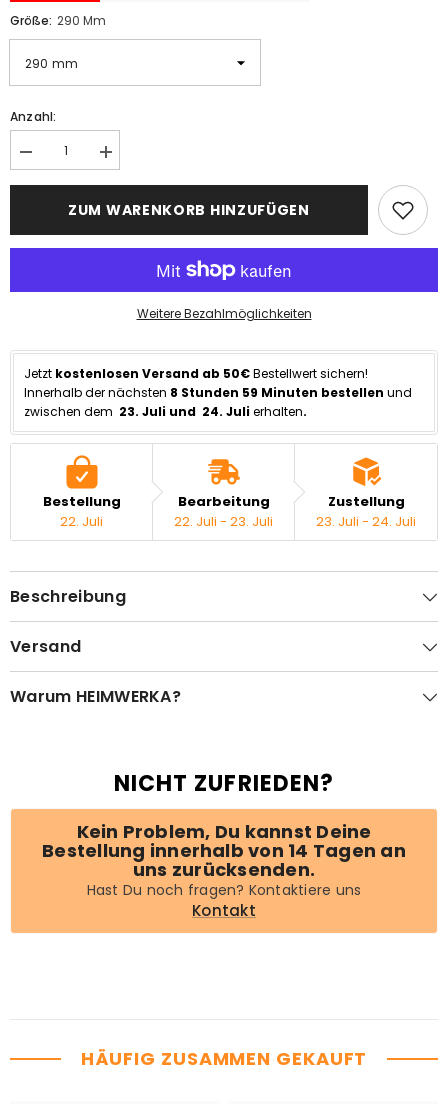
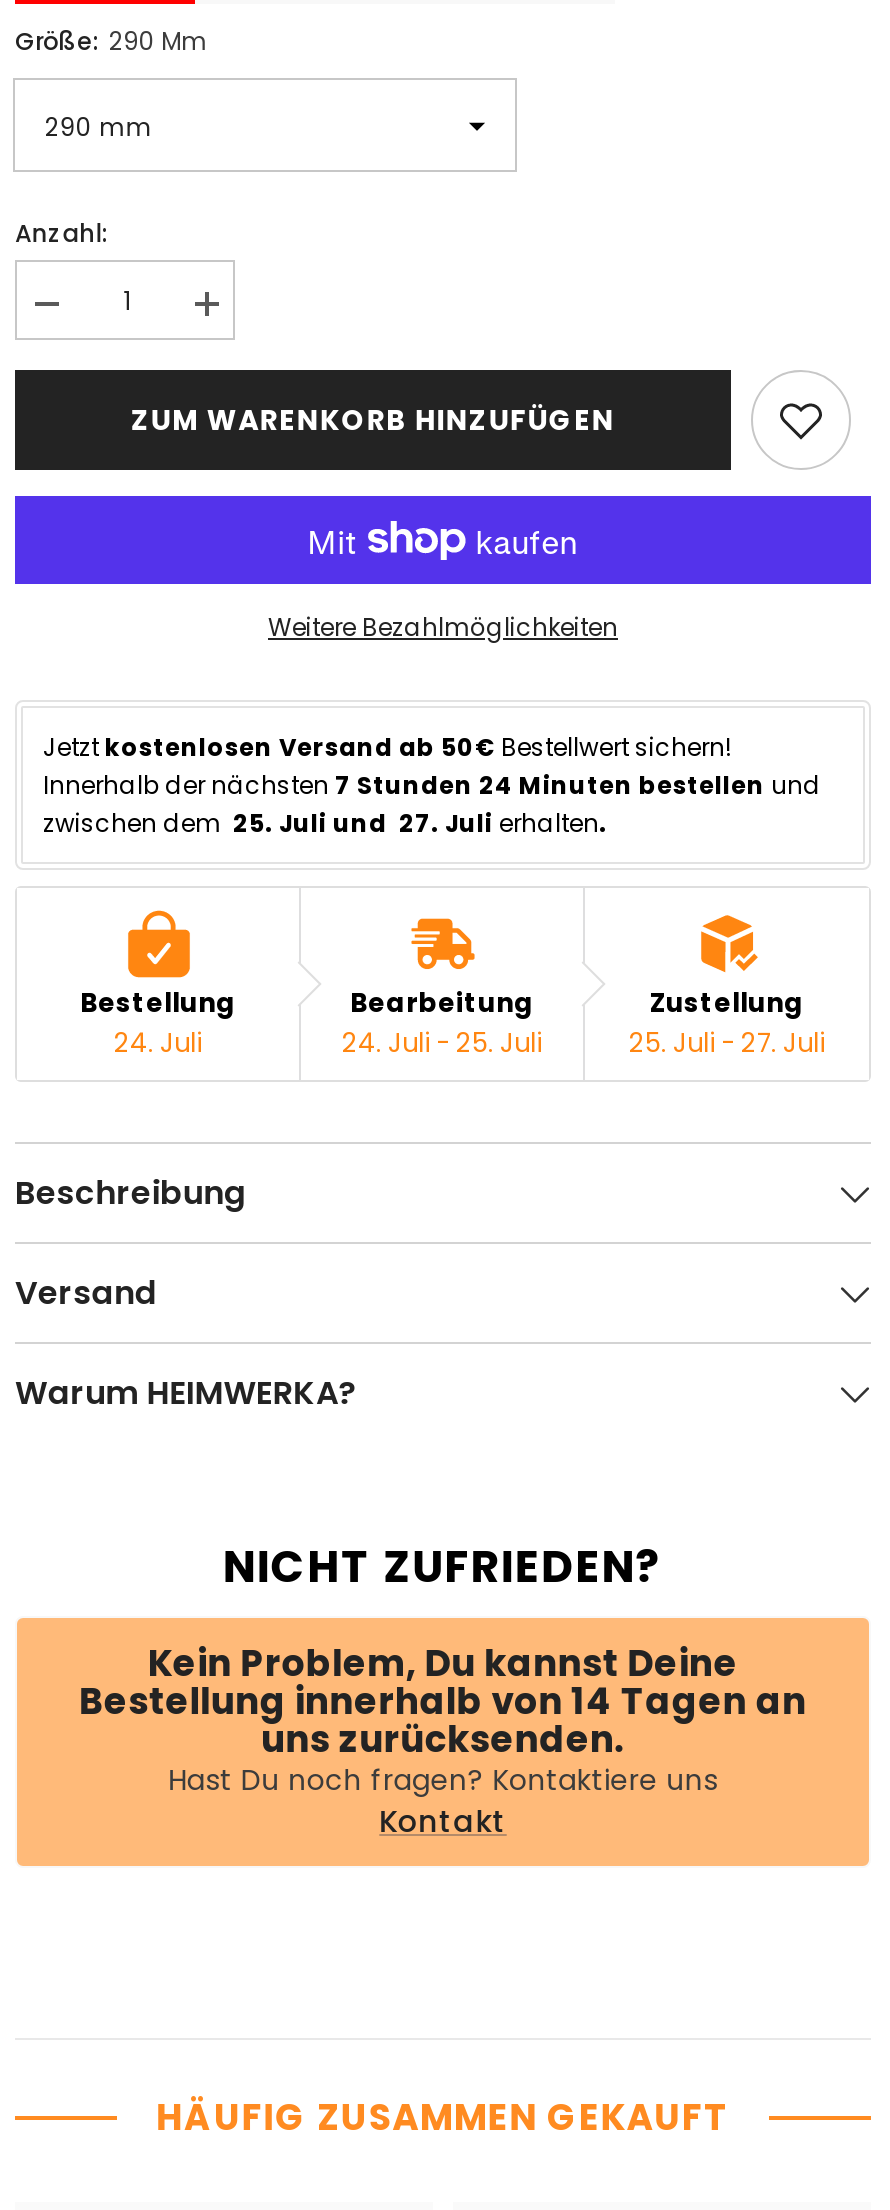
[24,384,415,401] Innerhalb der nächsten 8 Stunden 59 Minuten bestellen und -> [43,768,827,802] Innerhalb der nächsten 7 Stunden 24 Minuten bestellen und
[24,403,307,420] zwischen dem 23. Juli und 24. Juli erhalten. -> [43,806,607,840] zwischen dem 25. Juli und 27. Juli erhalten.
[60,512,103,531] 22. Juli -> [114,1024,202,1062] 24. Juli
[174,512,273,531] 22. Juli - 23. Juli -> [342,1024,542,1062] 24. Juli - 25. Juli
[316,512,416,531] 23. Juli - 24. Juli -> [629,1024,825,1062] 25. Juli - 27. Juli

